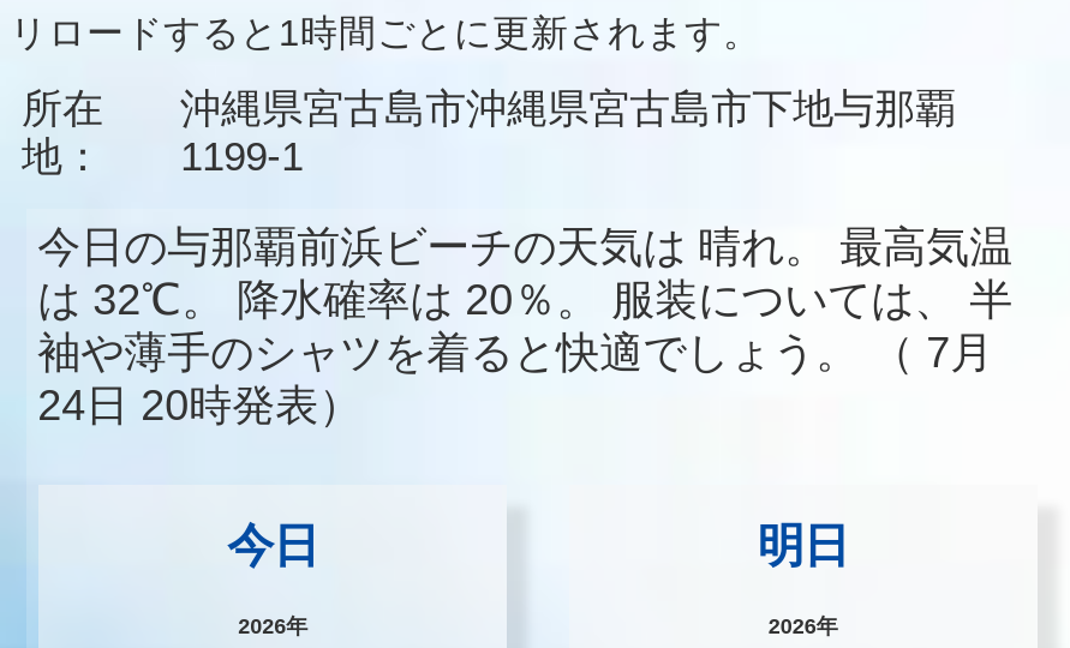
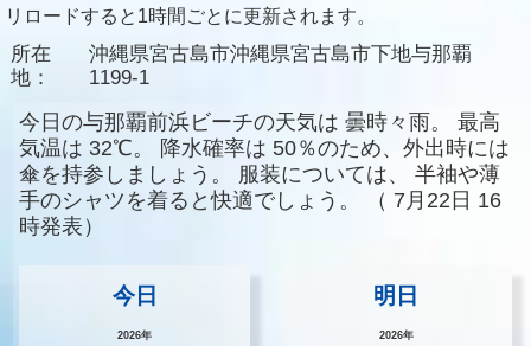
[38,223,1013,429] 今日の与那覇前浜ビーチの天気は 晴れ。 最高気温 | は 32℃。 降水確率は 20％。 服装については、 半 | 袖や薄手のシャツを着ると快適でしょう。（ 7月 | 24日 20時発表） -> [19,110,509,238] 今日の与那覇前浜ビーチの天気は 曇時々雨。 最高 | 気温は 32℃。 降水確率は 50％のため、外出時には | 傘を持参しましょう。 服装については、 半袖や薄 | 手のシャツを着ると快適でしょう。（ 7月22日 16 | 時発表）

